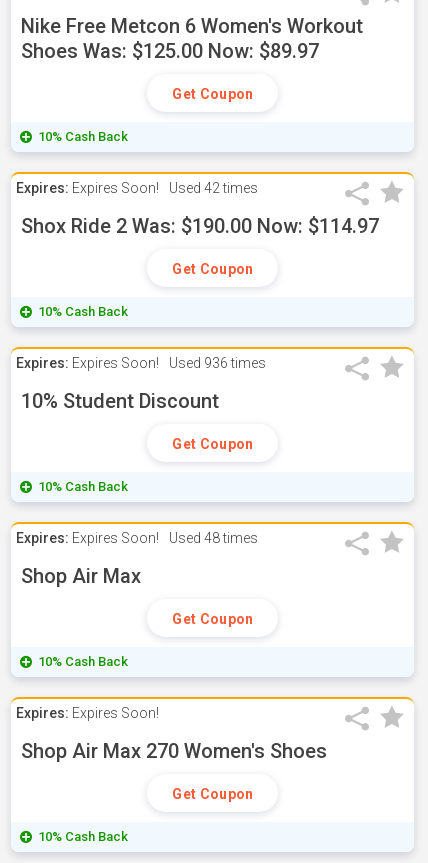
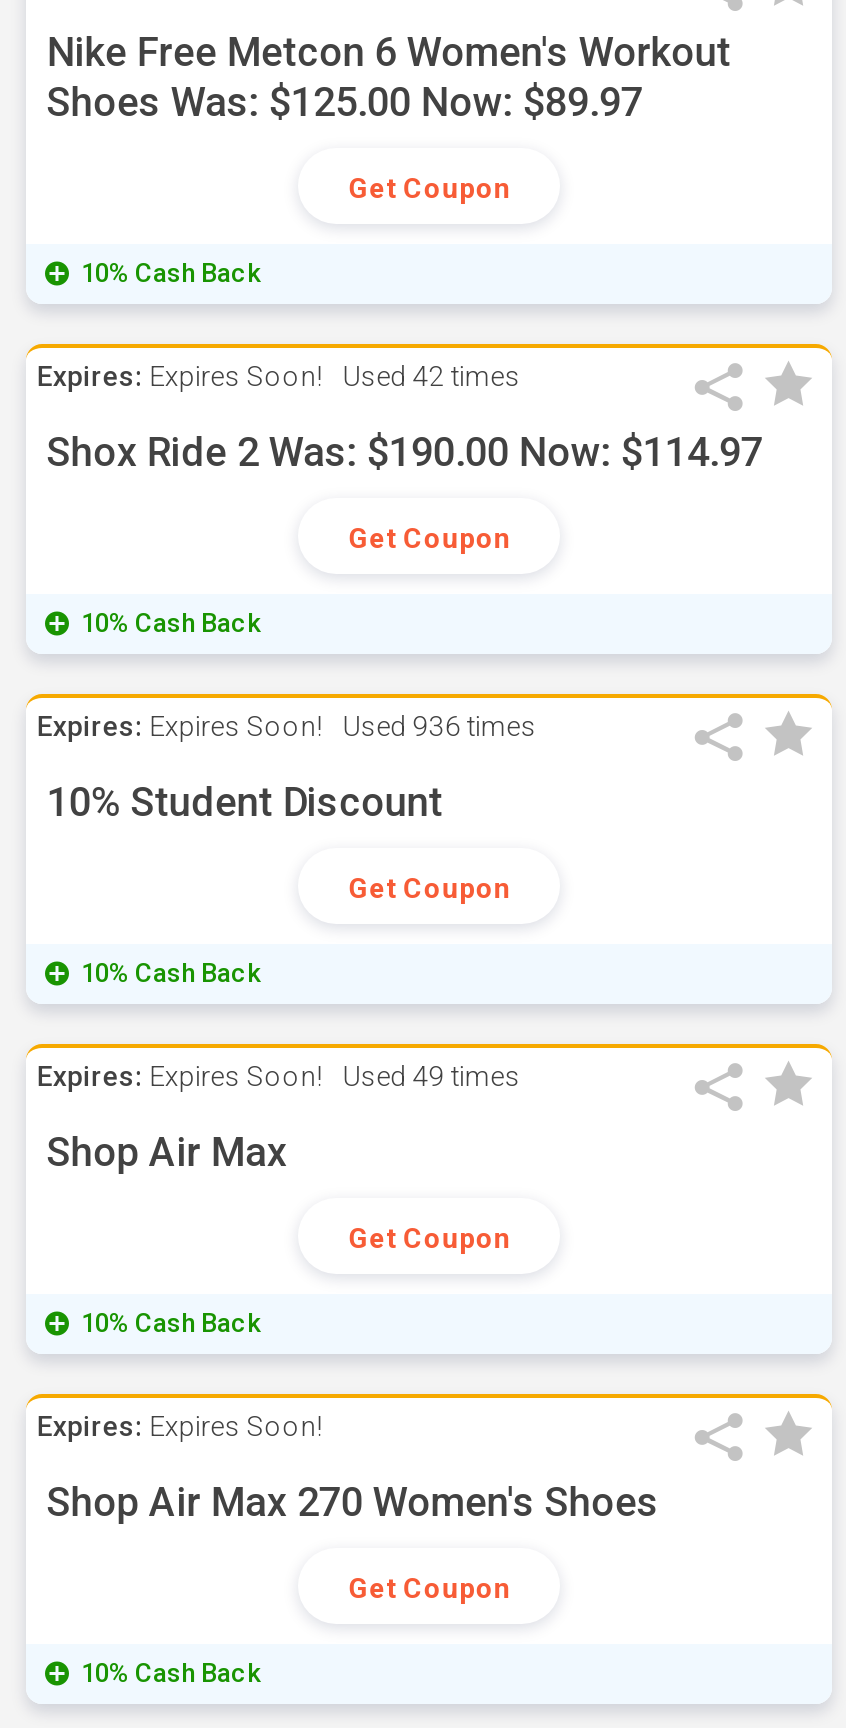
[16,530,258,546] Expires: Expires Soon! Used 48 times -> [37,1060,521,1092] Expires: Expires Soon! Used 49 times

